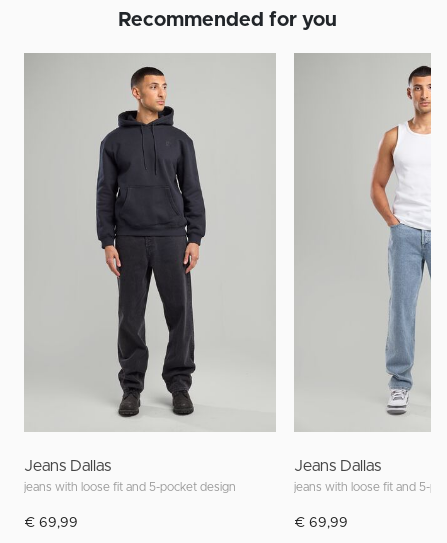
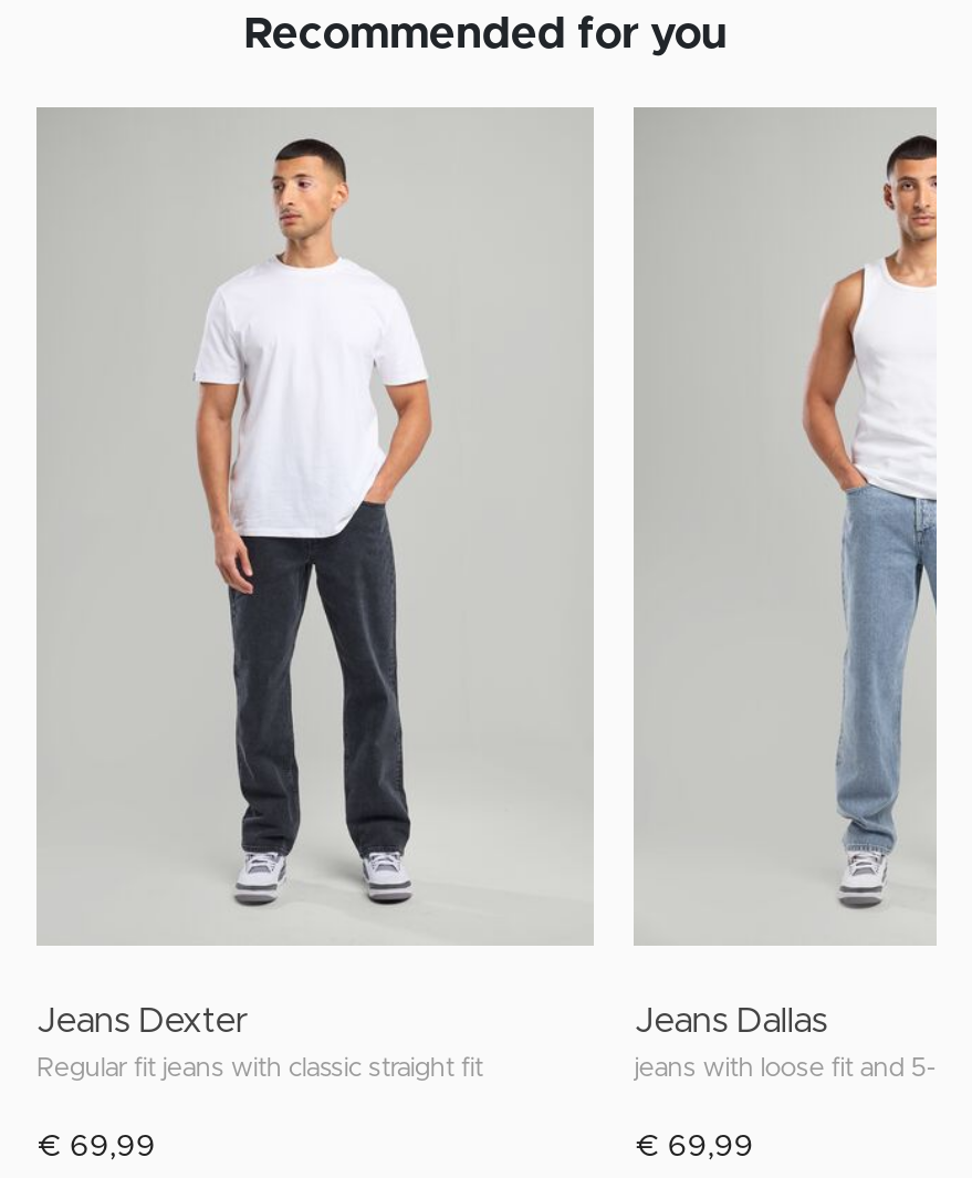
[24,72,236,493] [image] | Jeans Dallas | jeans with loose fit and 5-pocket design -> [36,138,483,1081] [image] | Jeans Dexter | Regular fit jeans with classic straight fit

